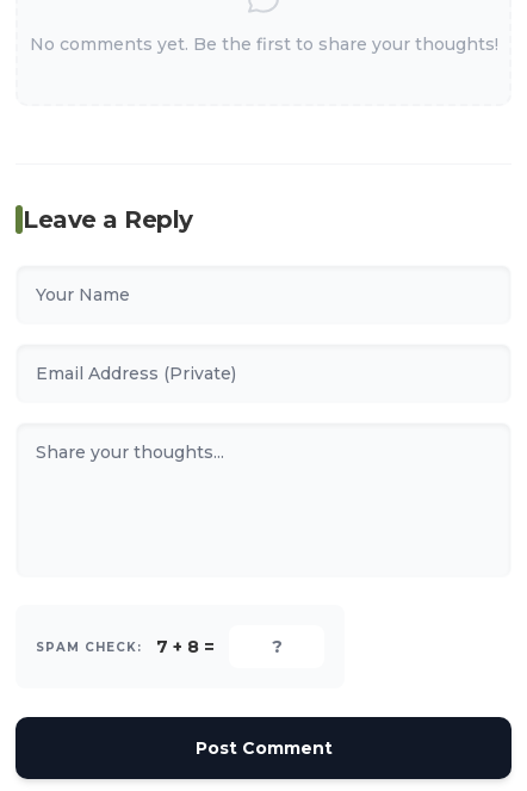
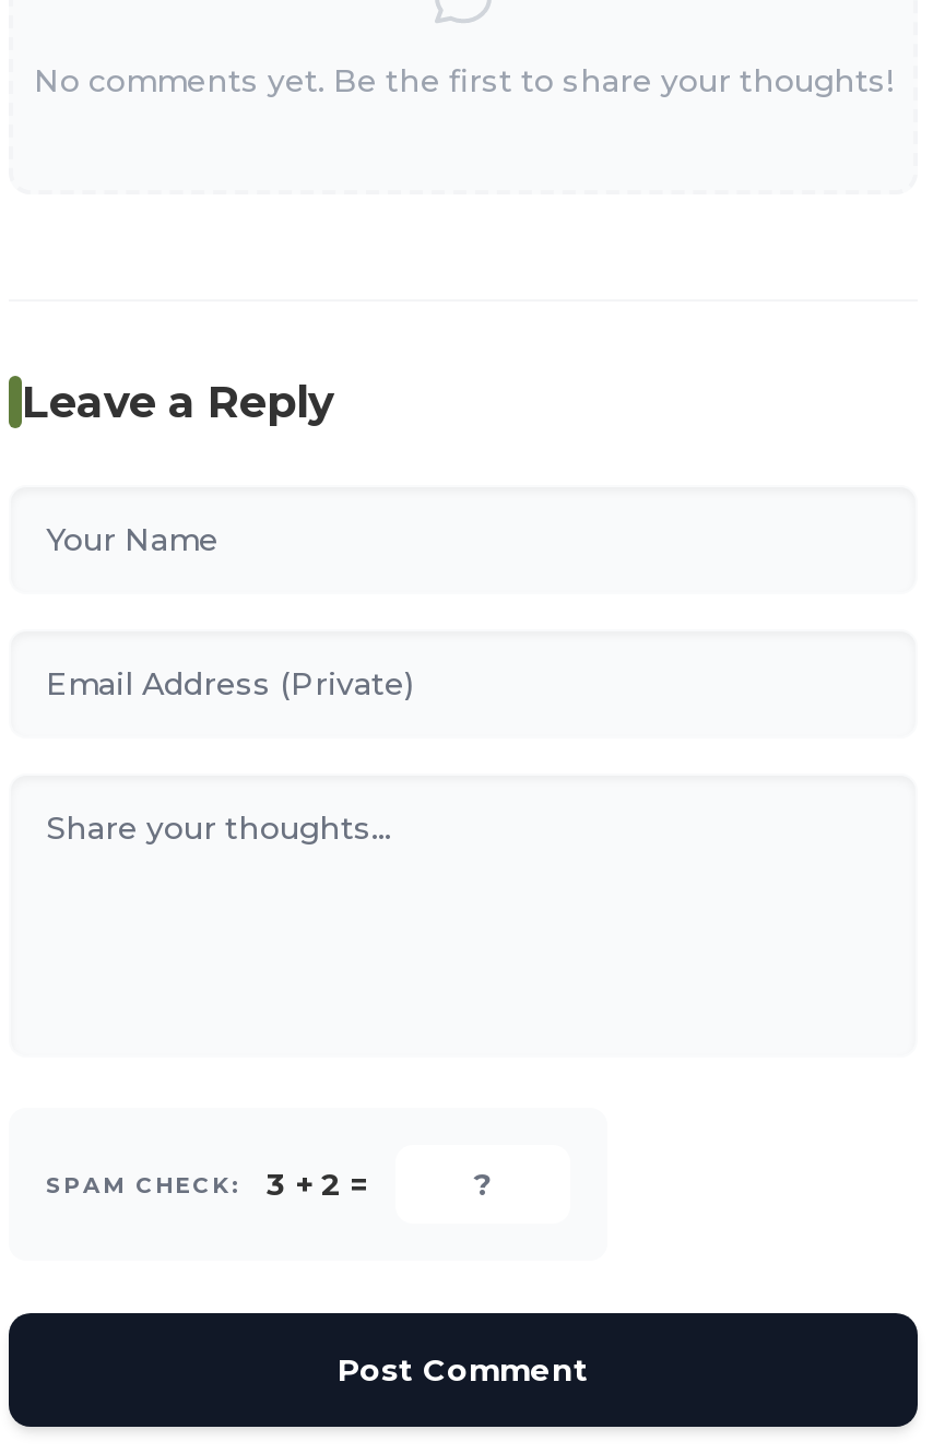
[36,636,215,657] SPAM CHECK: 7 + 8 = -> [46,1165,369,1204] SPAM CHECK: 3 + 2 =

